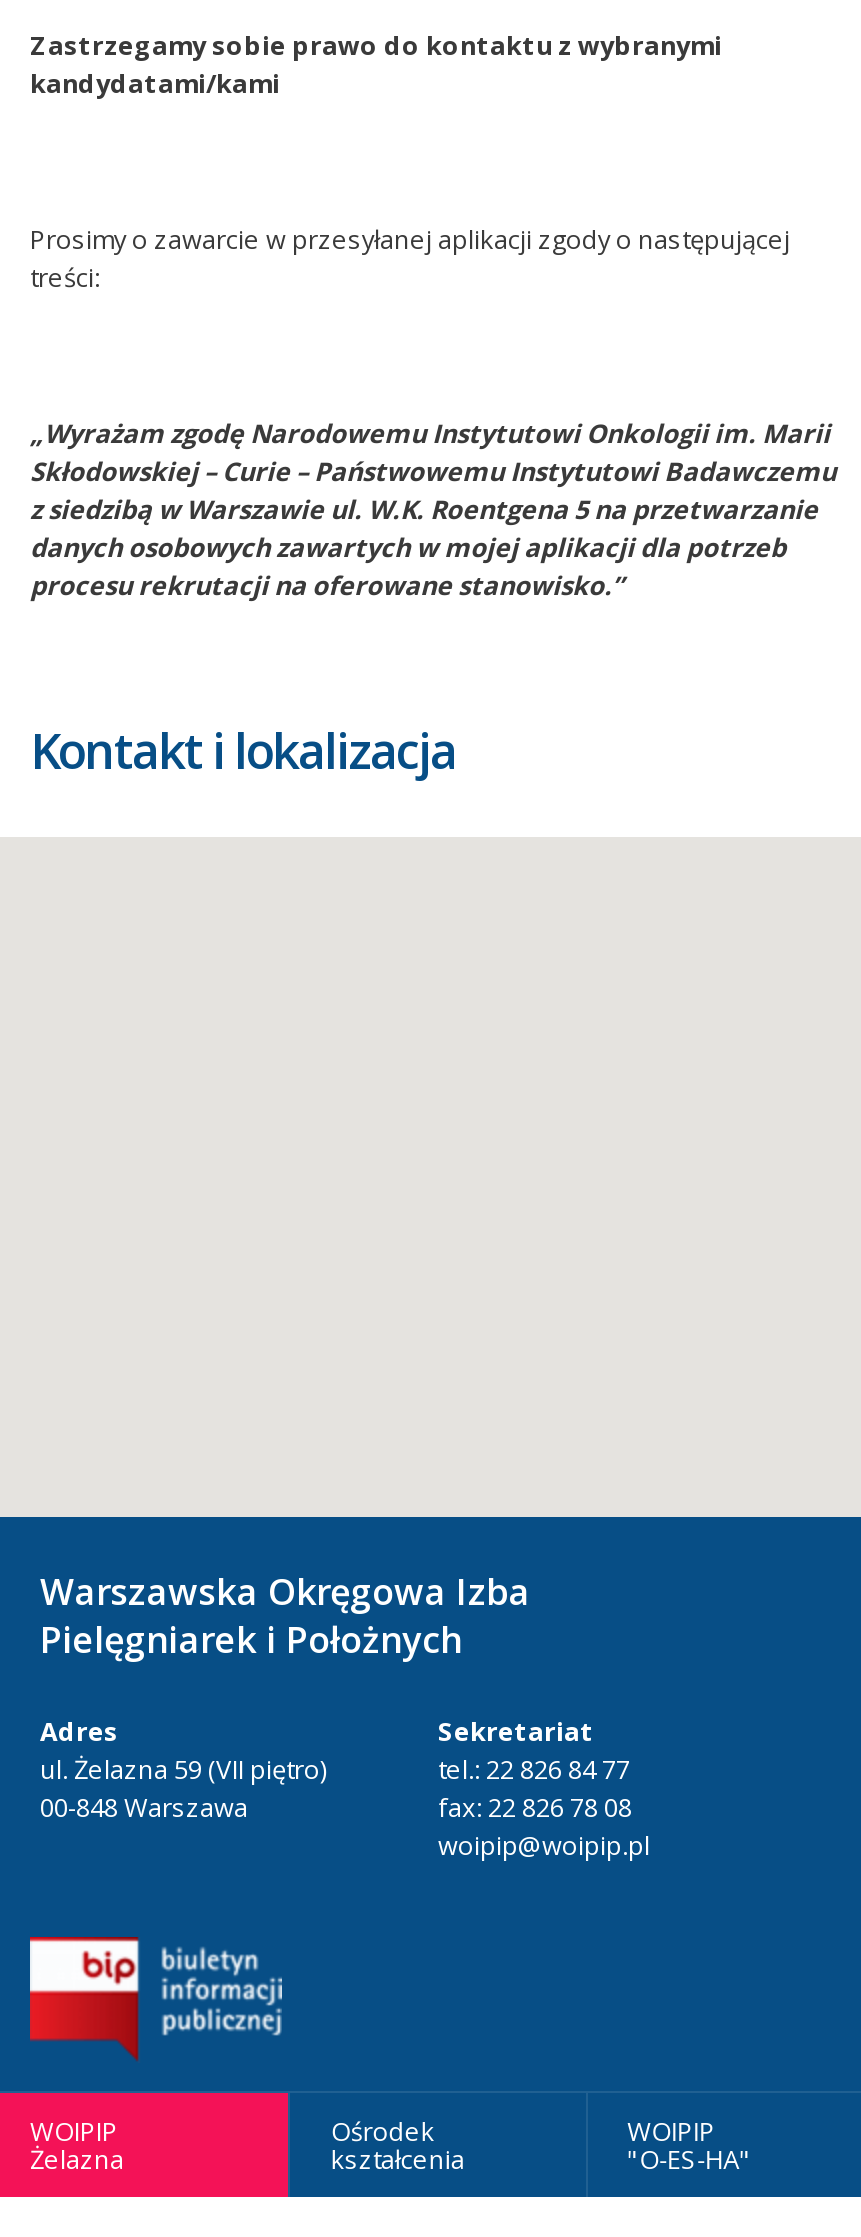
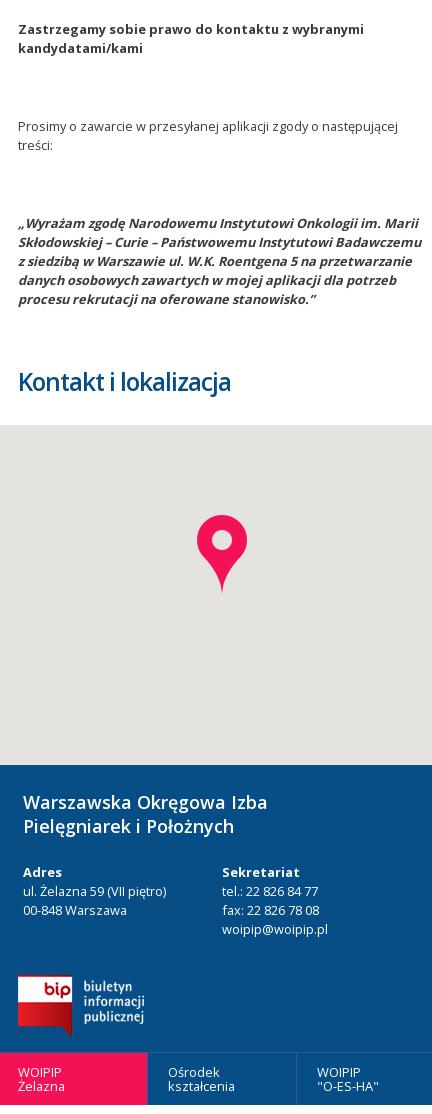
none -> [196,514,248,592] [image]

